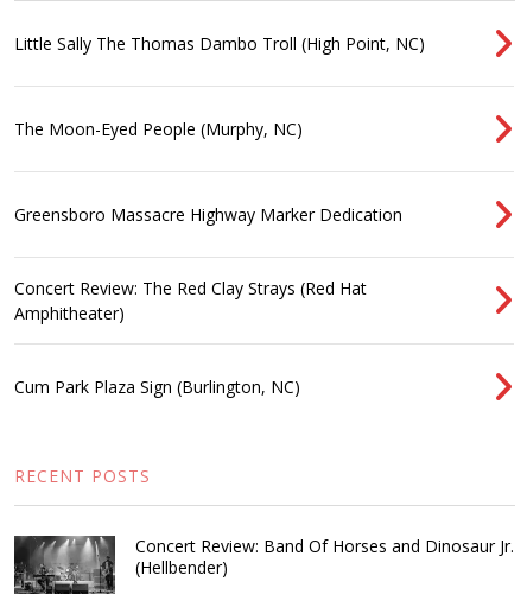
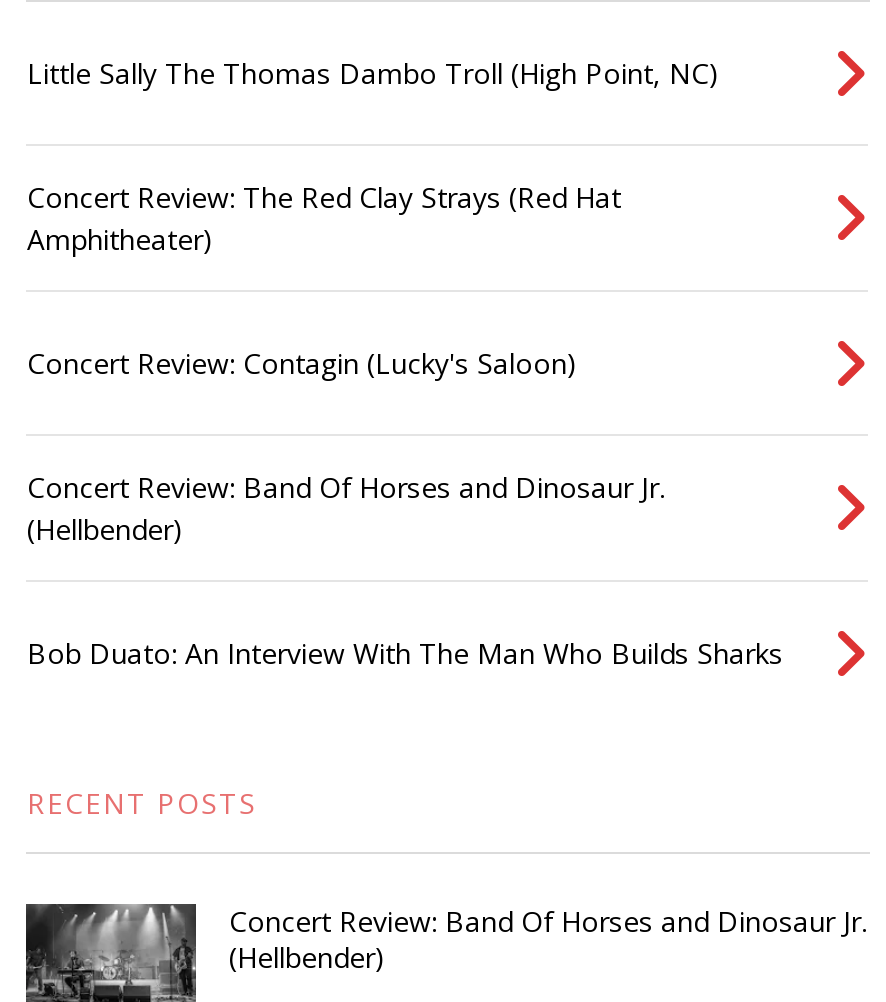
[15,117,303,140] The Moon-Eyed People (Murphy, NC) -> none
[15,203,403,225] Greensboro Massacre Highway Marker Dedication -> none
moved [15,276,367,324] -> [27,177,621,257]: Concert Review: The Red Clay Strays (Red Hat | Amphitheater)
[15,375,301,398] Cum Park Plaza Sign (Burlington, NC) -> [27,343,783,671] Concert Review: Contagin (Lucky's Saloon) | Concert Review: Band Of Horses and Dinosaur Jr. | (Hellbender) | Bob Duato: An Interview With The Man Who Builds Sharks

